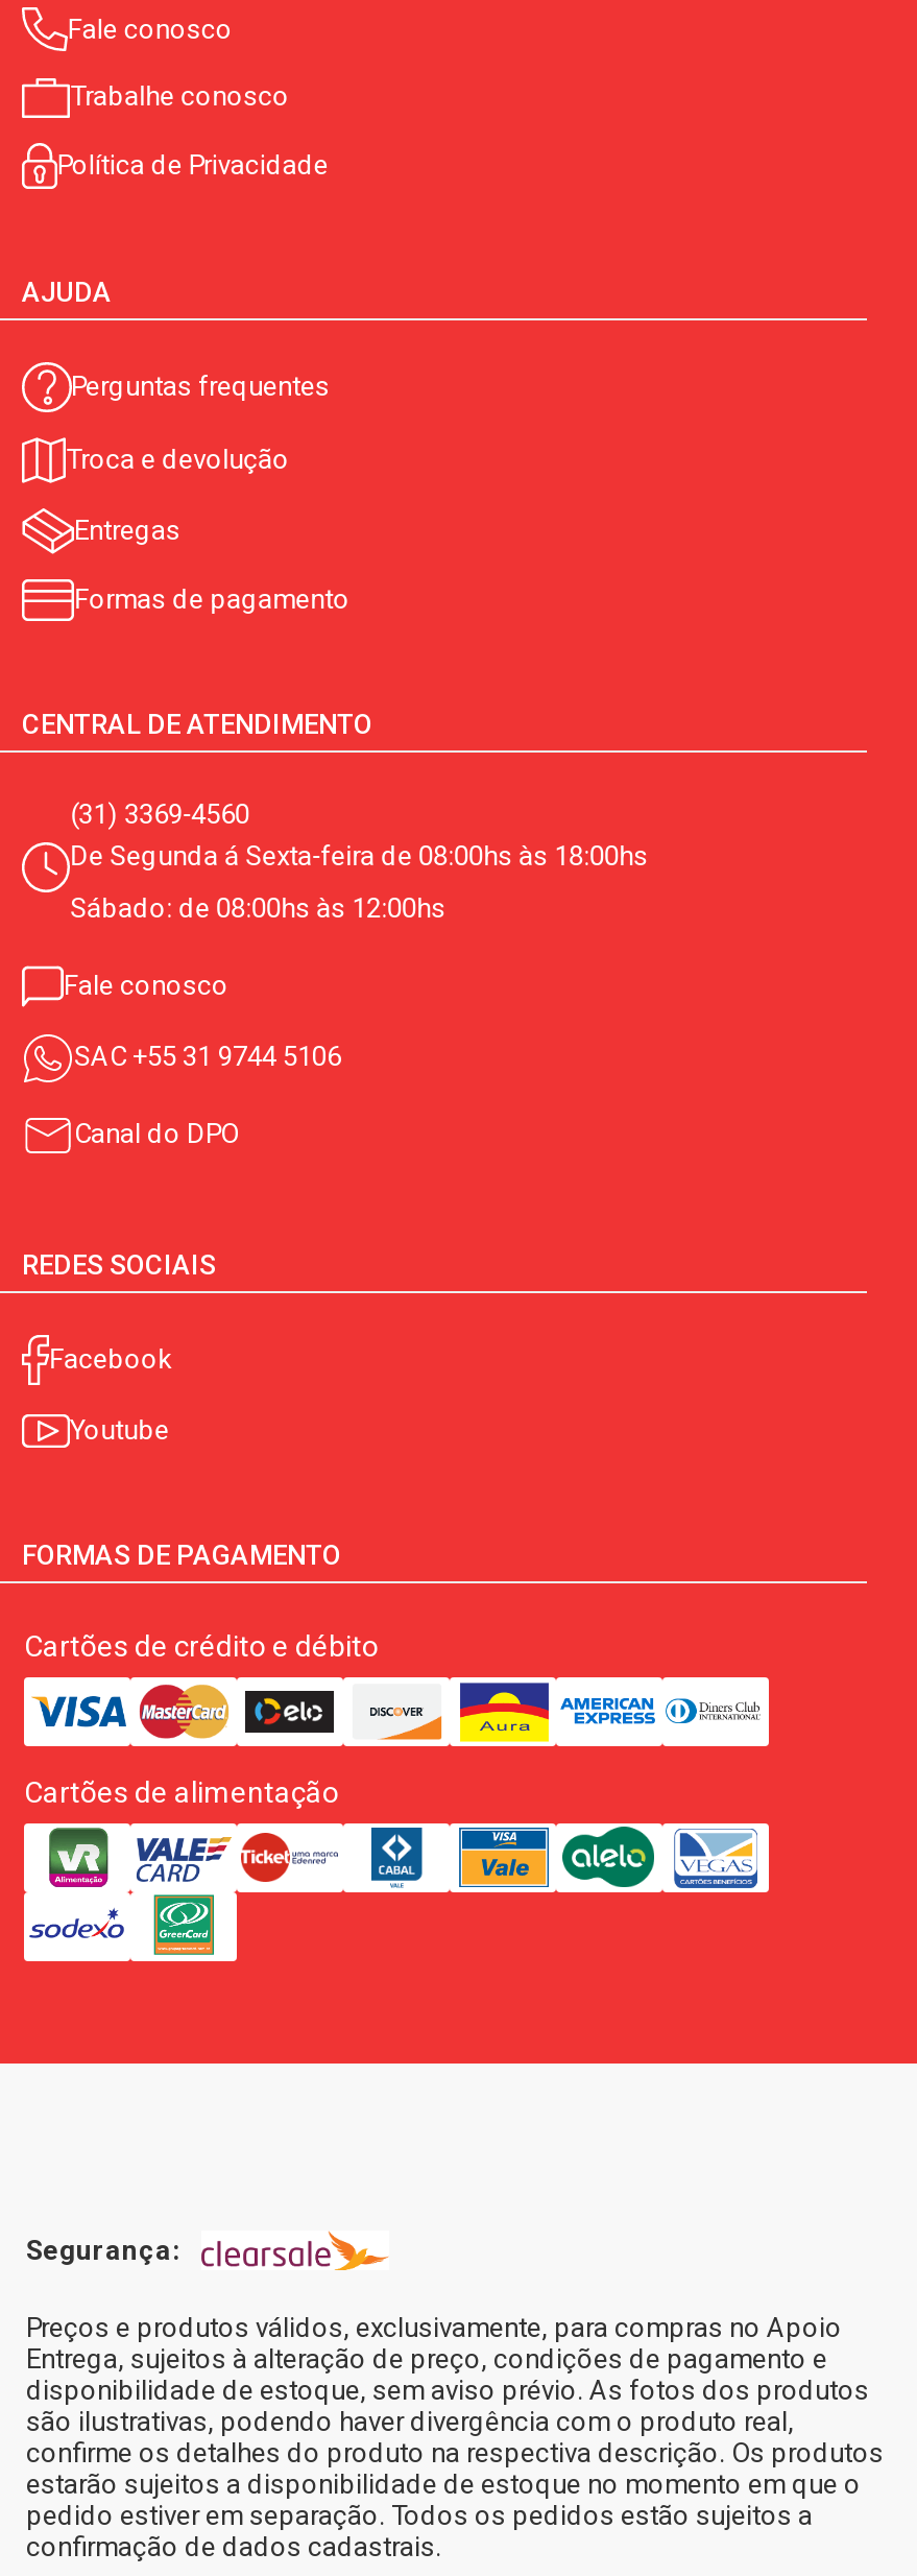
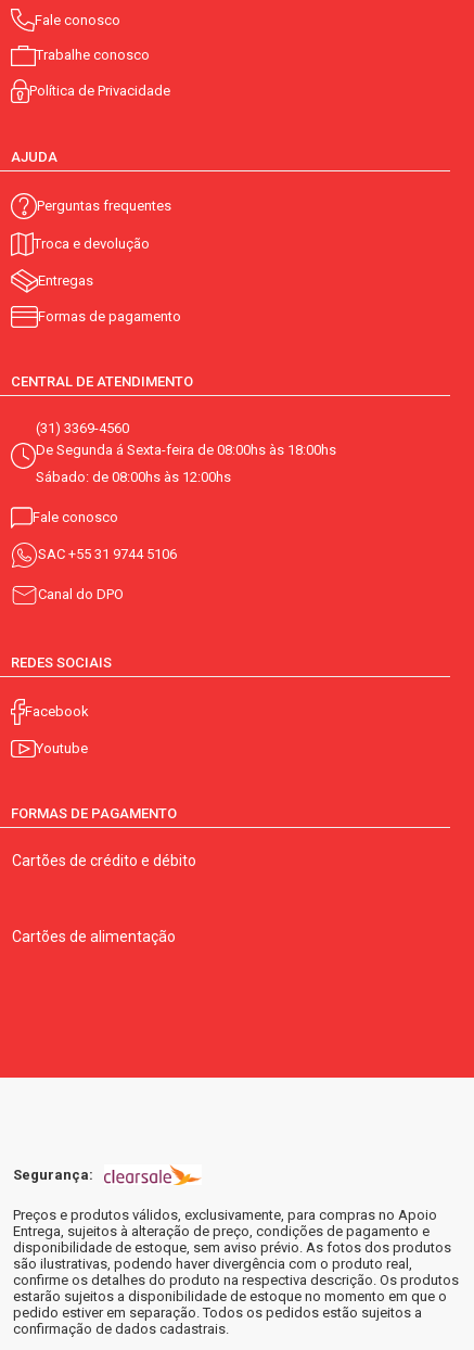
[22,1675,771,1748] [image] -> none
[22,1821,771,1963] [image] -> none

